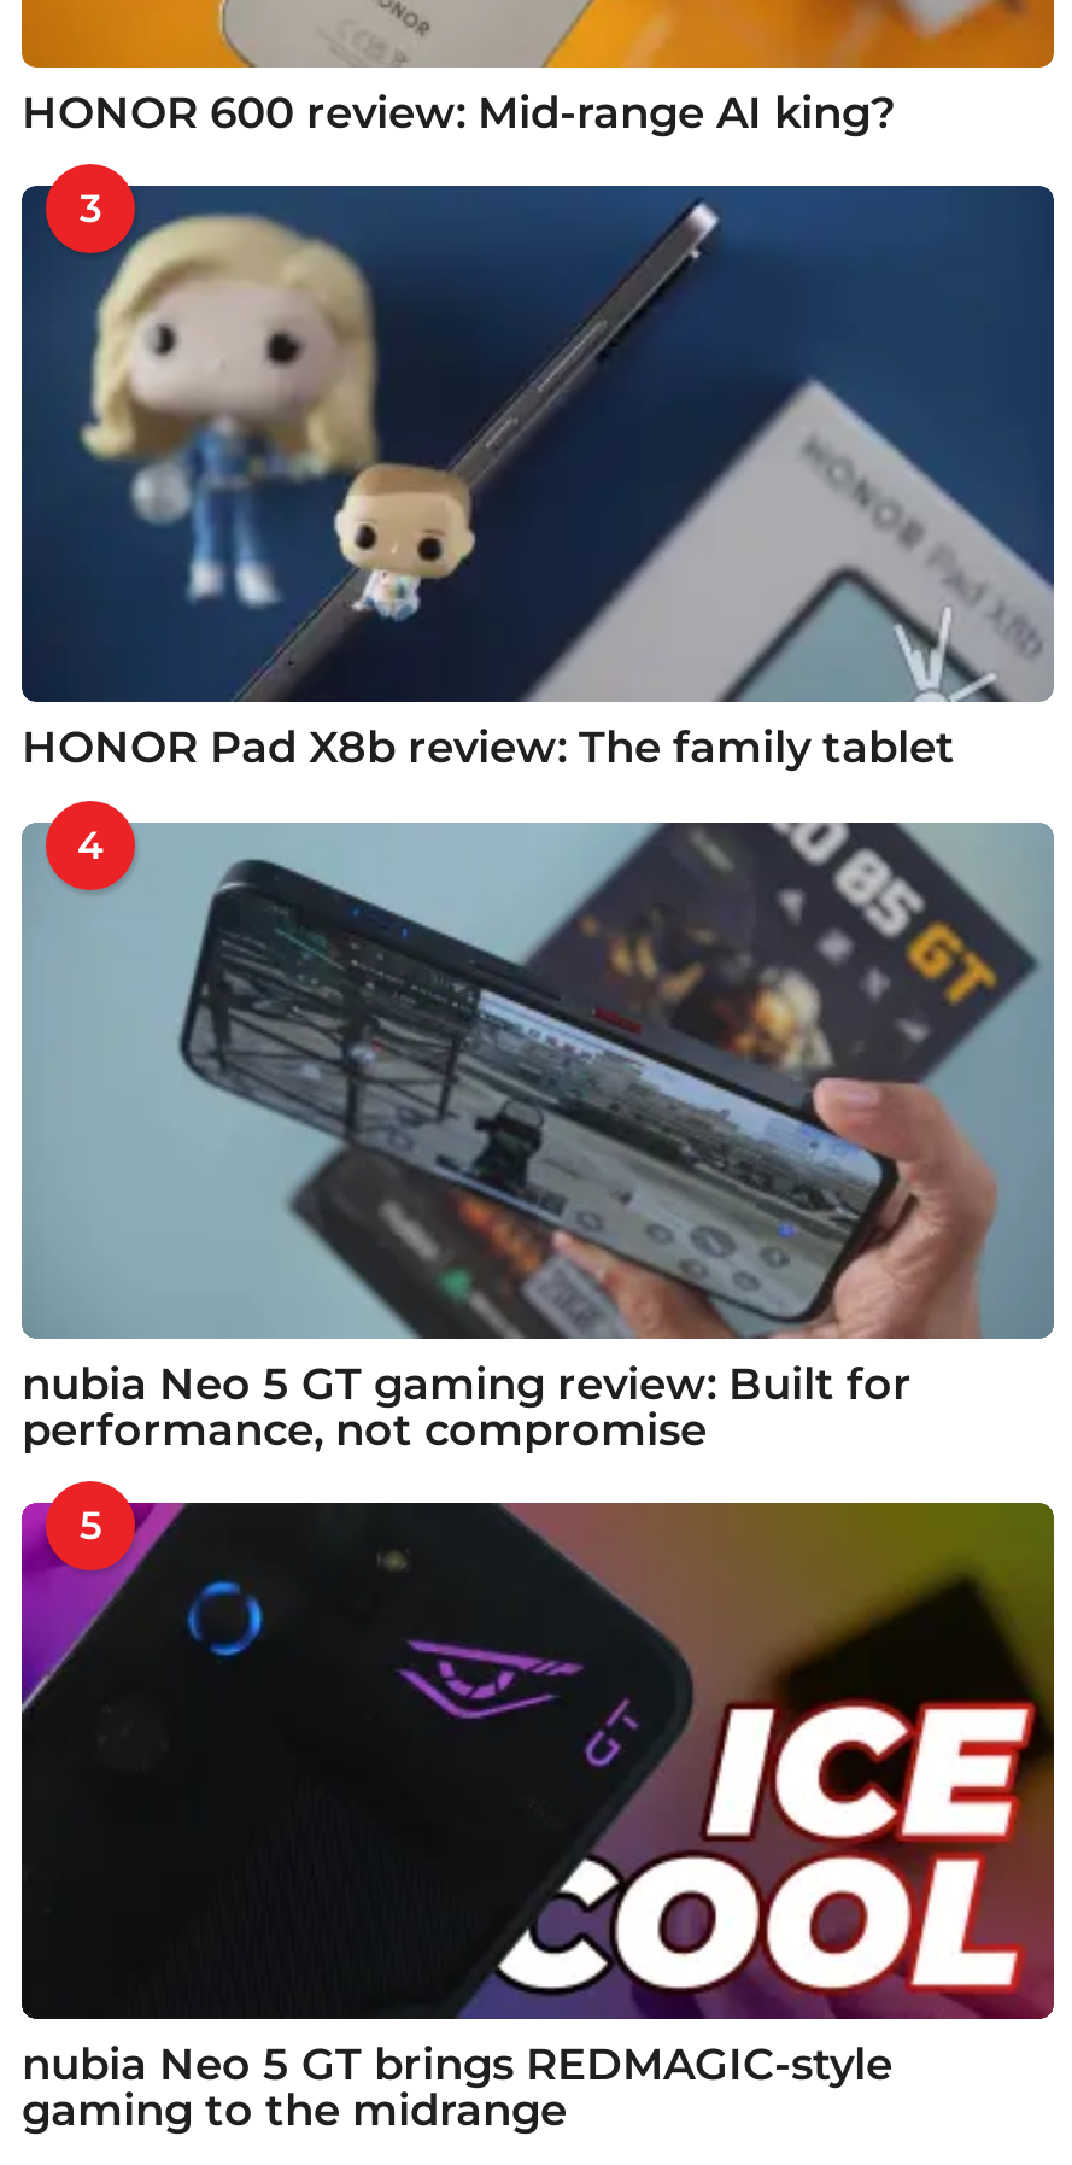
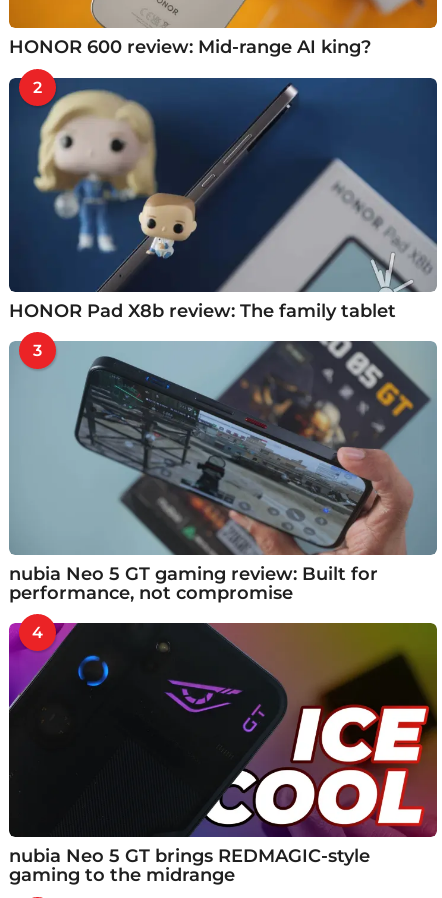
[80,187,101,233] 3 -> [33,78,42,97] 2
[77,822,104,868] 4 -> [33,341,42,360] 3
[80,1503,101,1549] 5 -> [32,623,43,642] 4

